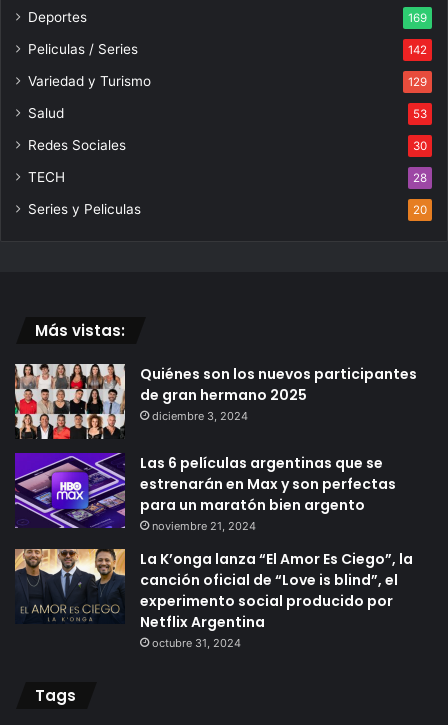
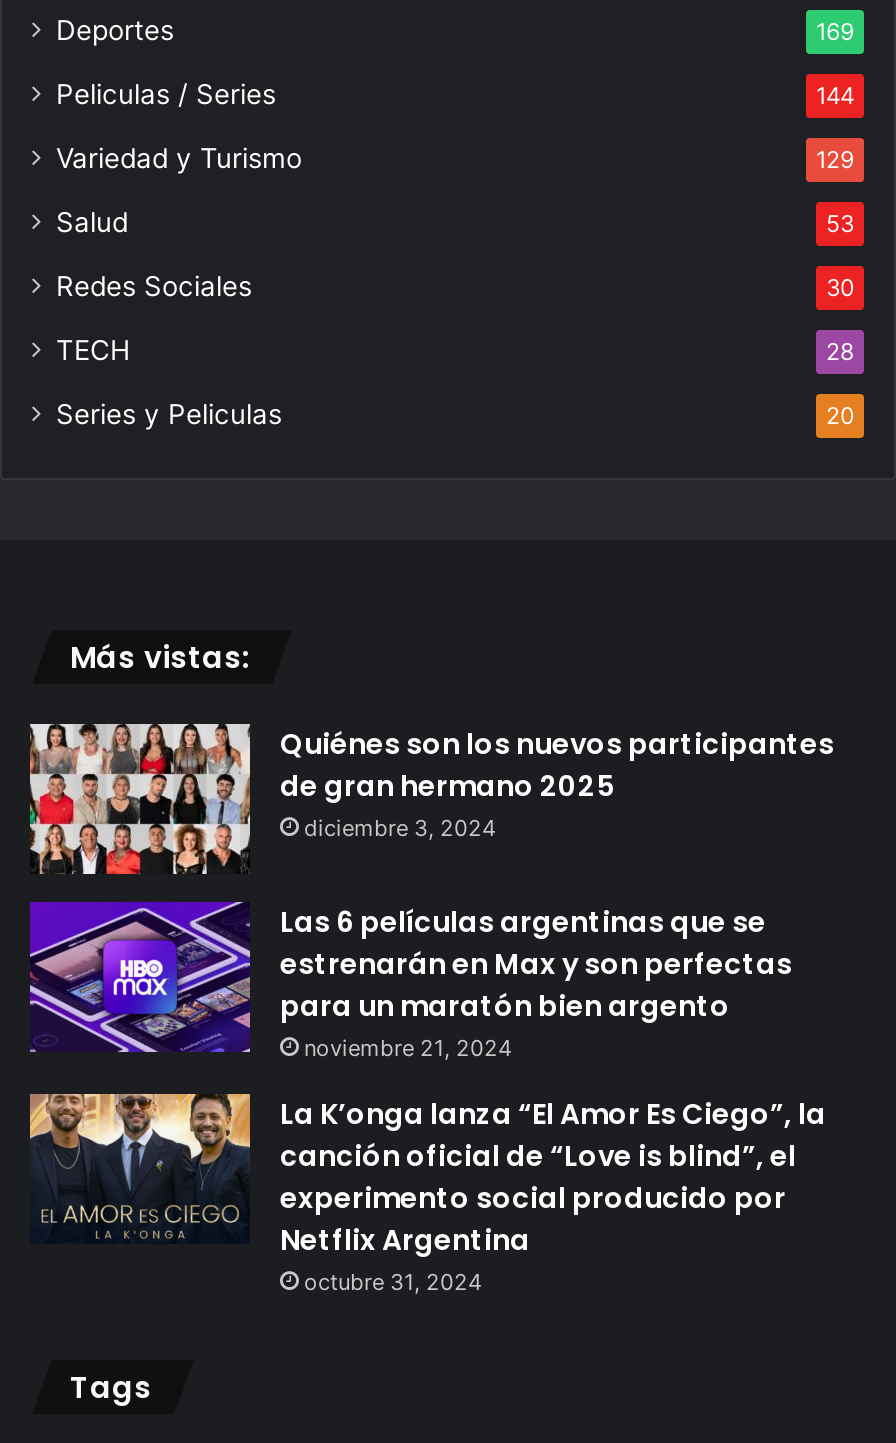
[408,43,427,57] 142 -> [816,81,854,109] 144

